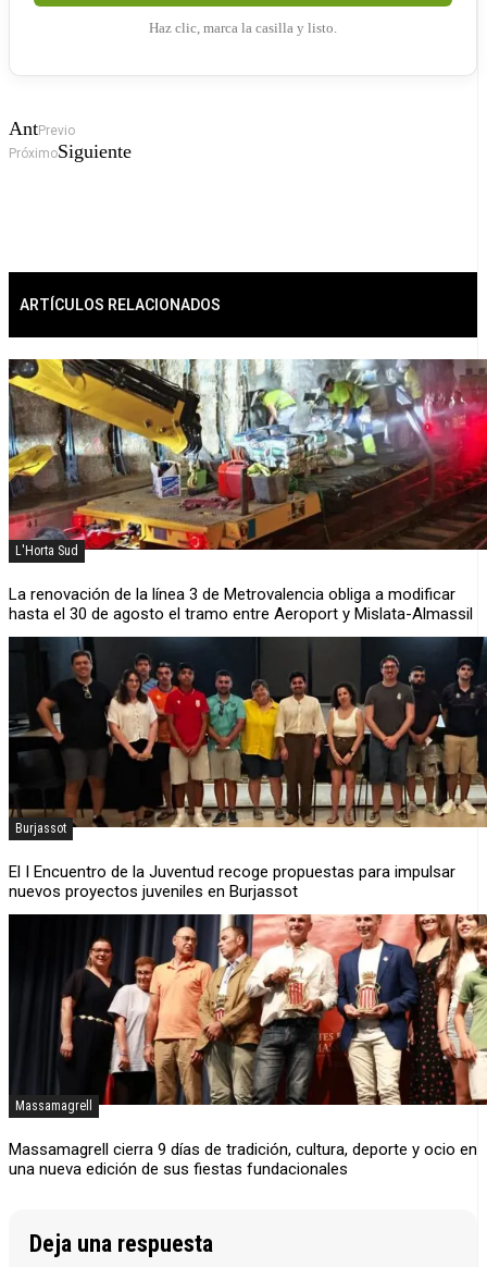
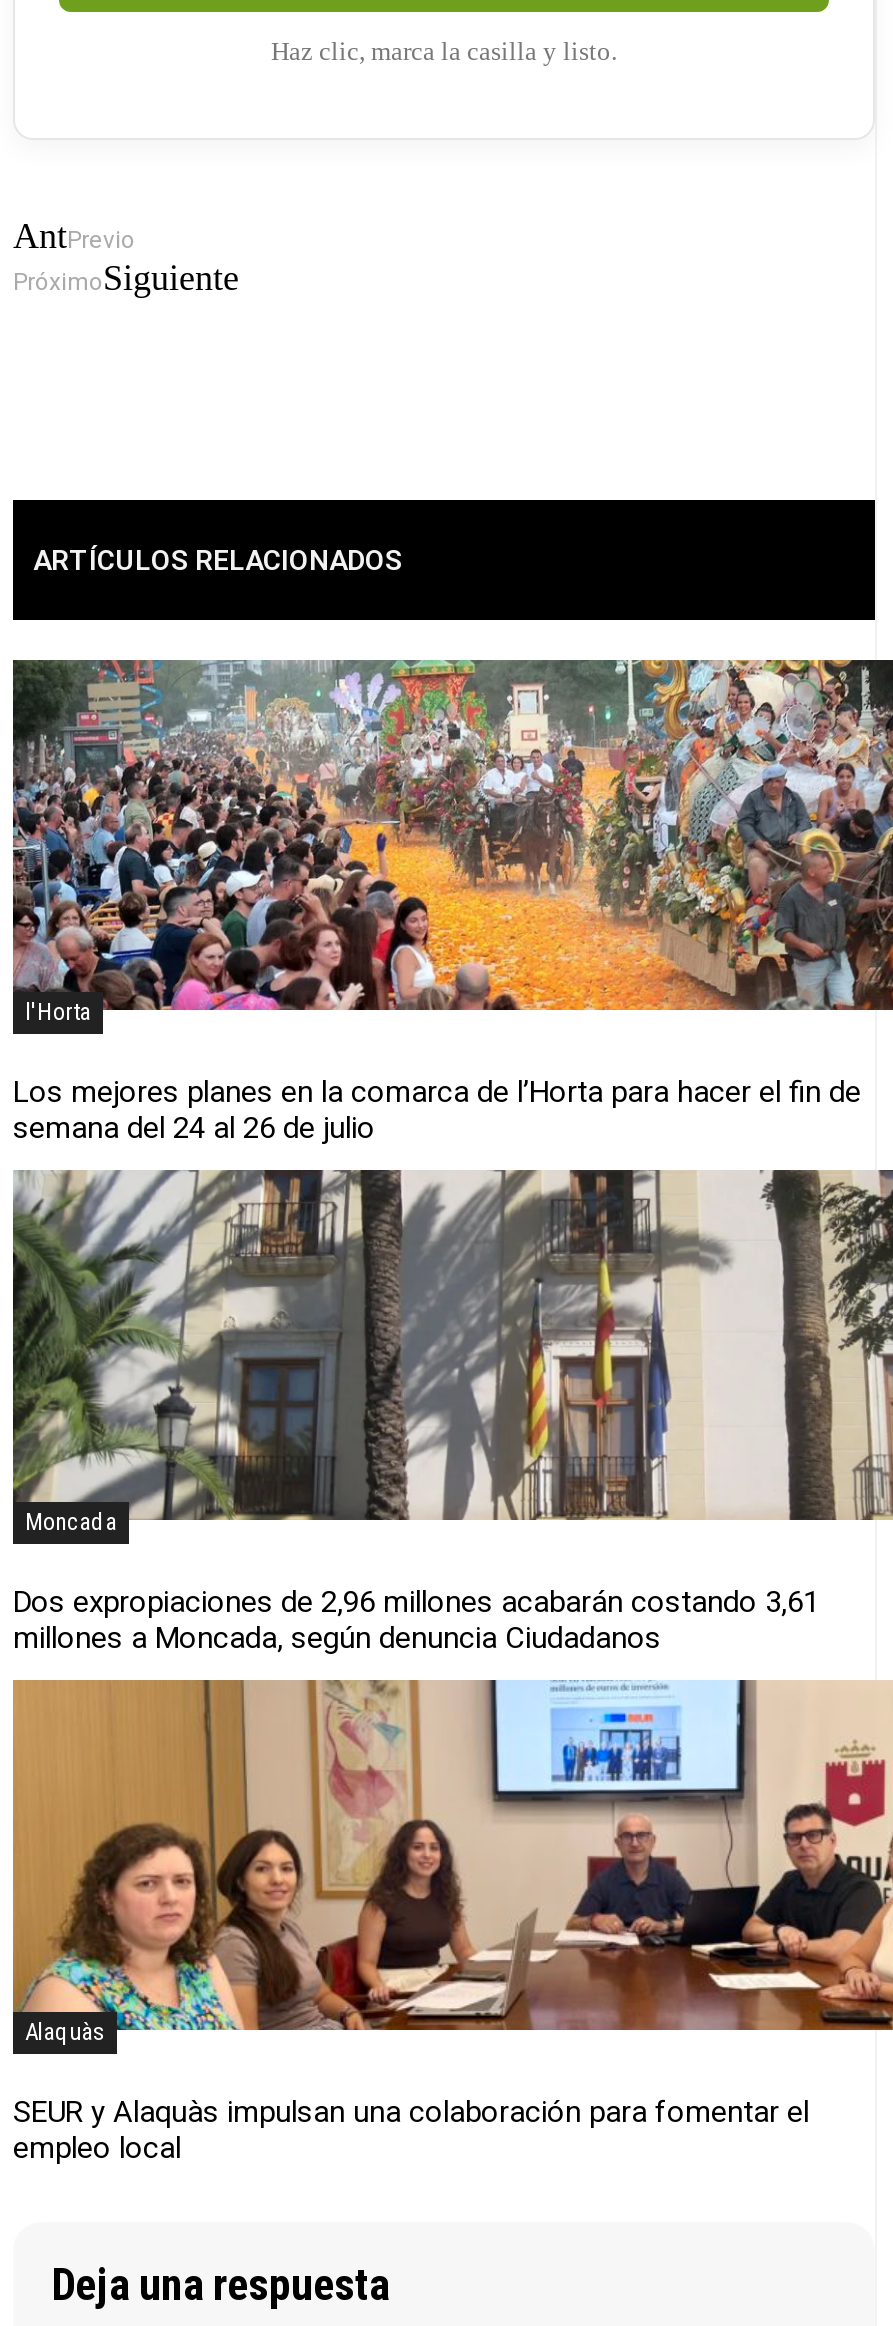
[8,358,484,558] [image] | L'Horta Sud -> [11,658,887,1025] [image] | l'Horta
[9,584,473,623] La renovación de la línea 3 de Metrovalencia obliga a modificar | hasta el 30 de agosto el tramo entre Aeroport y Mislata-Almassil -> [13,1073,861,1145] Los mejores planes en la comarca de l’Horta para hacer el fin de | semana del 24 al 26 de julio
[8,636,484,836] [image] | Burjassot -> [11,1170,887,1536] [image] | Moncada
[9,862,455,901] El I Encuentro de la Juventud recoge propuestas para impulsar | nuevos proyectos juveniles en Burjassot -> [13,1584,819,1656] Dos expropiaciones de 2,96 millones acabarán costando 3,61 | millones a Moncada, según denuncia Ciudadanos
[8,913,484,1114] [image] | Massamagrell -> [11,1678,887,2047] [image] | Alaquàs
[9,1140,477,1179] Massamagrell cierra 9 días de tradición, cultura, deporte y ocio en | una nueva edición de sus fiestas fundacionales -> [13,2095,809,2167] SEUR y Alaquàs impulsan una colaboración para fomentar el | empleo local

